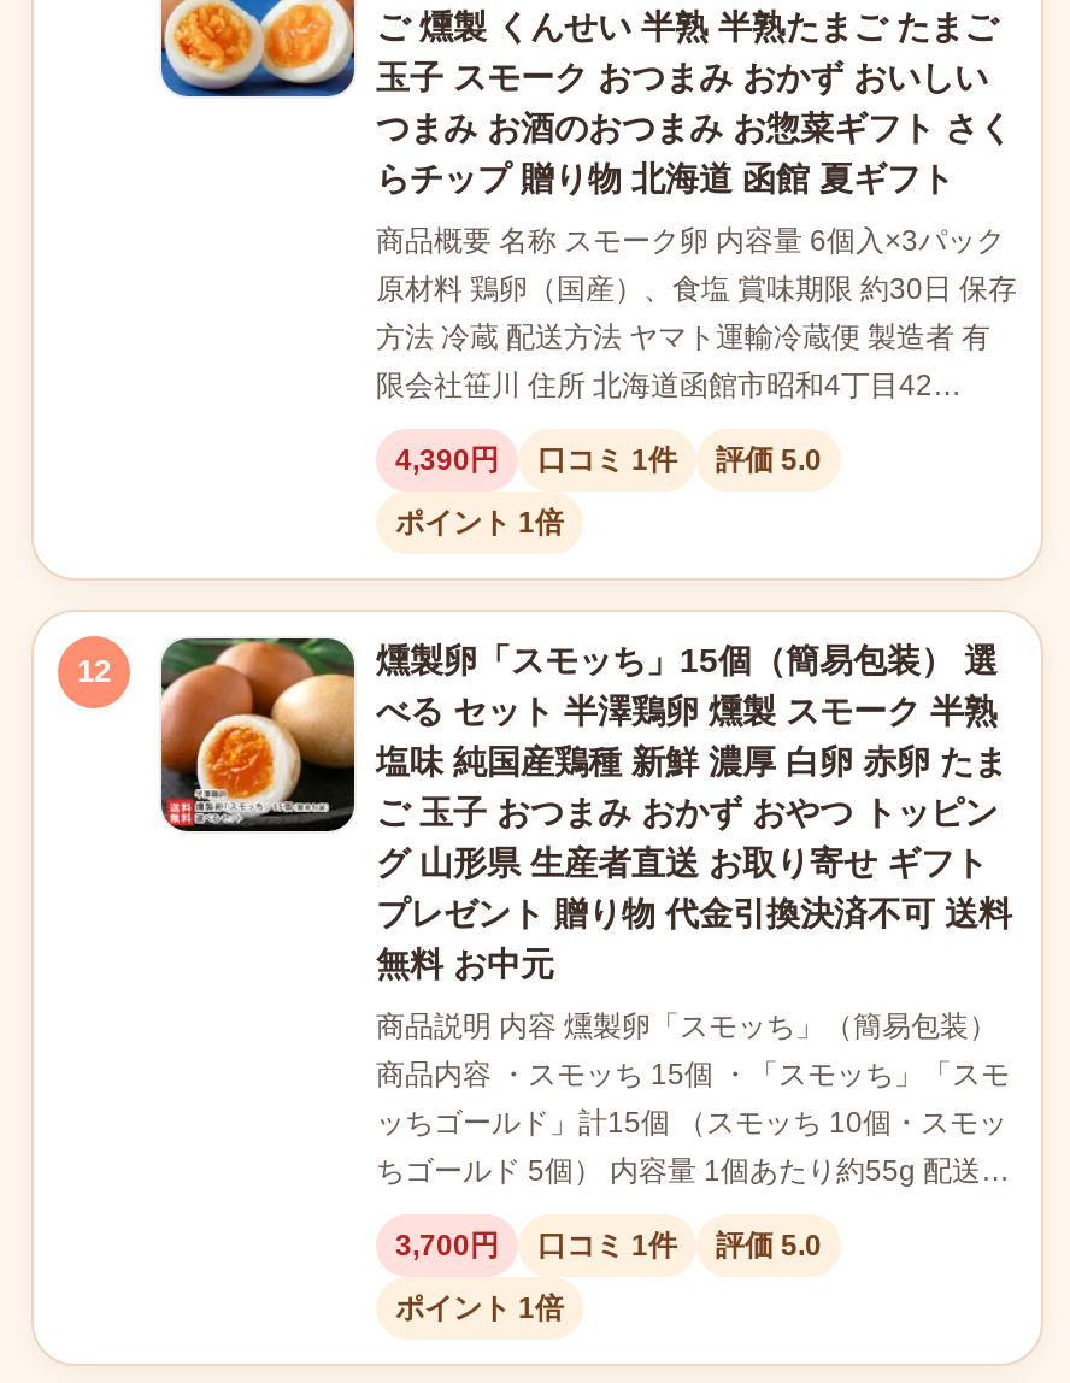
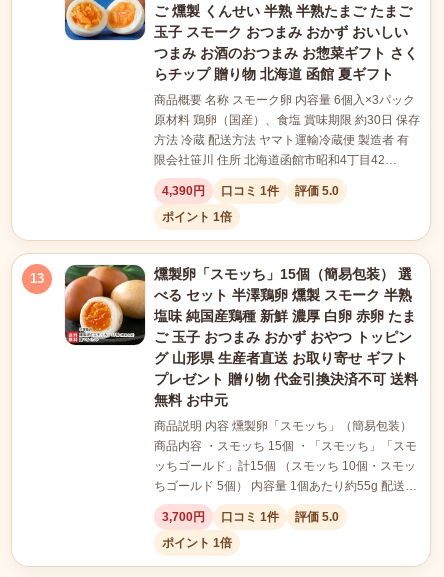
[77,653,111,689] 12 -> [30,271,44,286] 13

